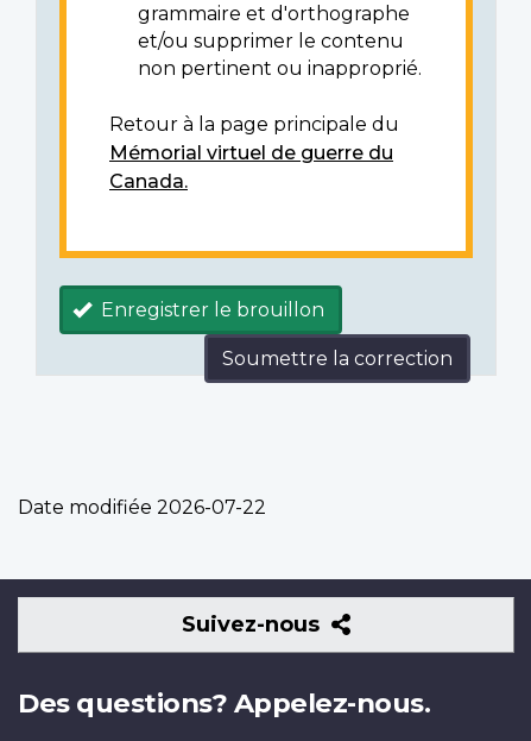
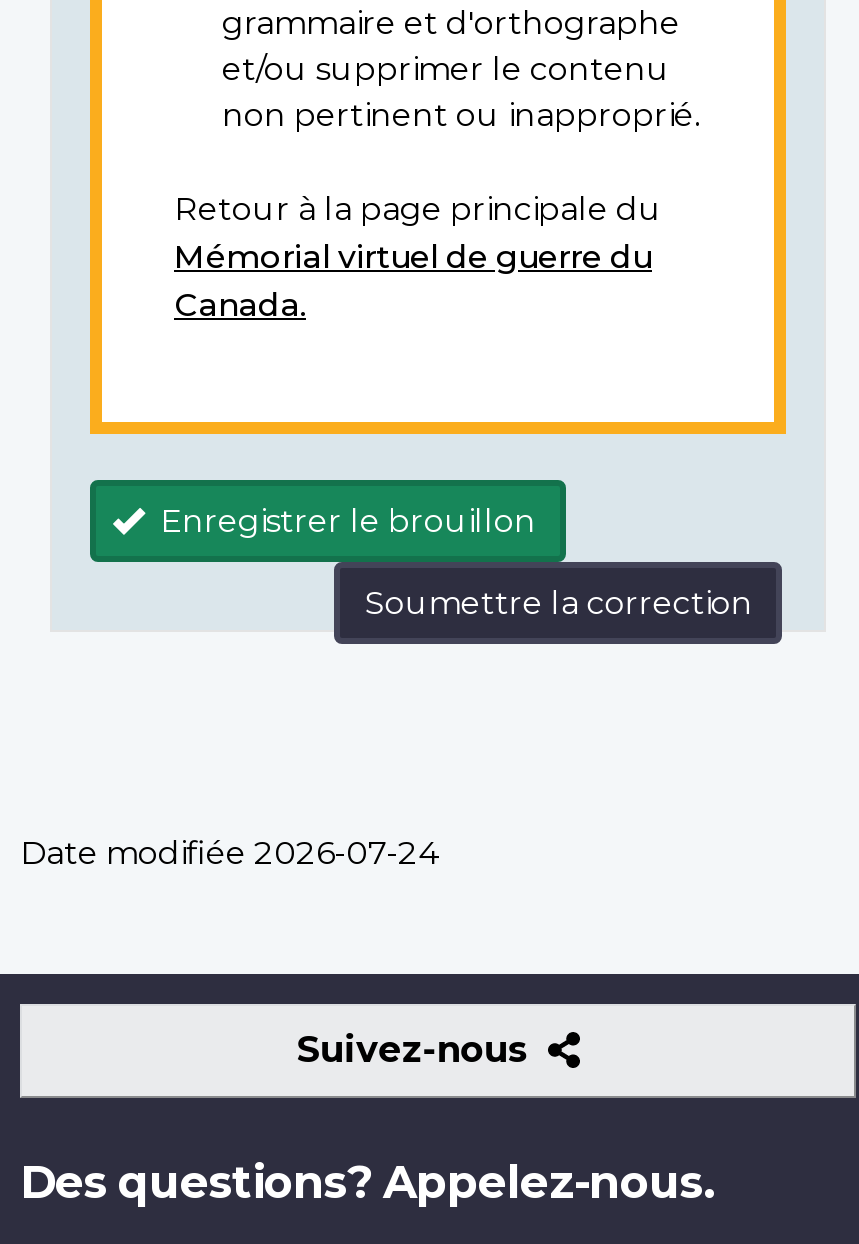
[18,496,266,519] Date modifiée 2026-07-22 -> [20,835,438,873] Date modifiée 2026-07-24

